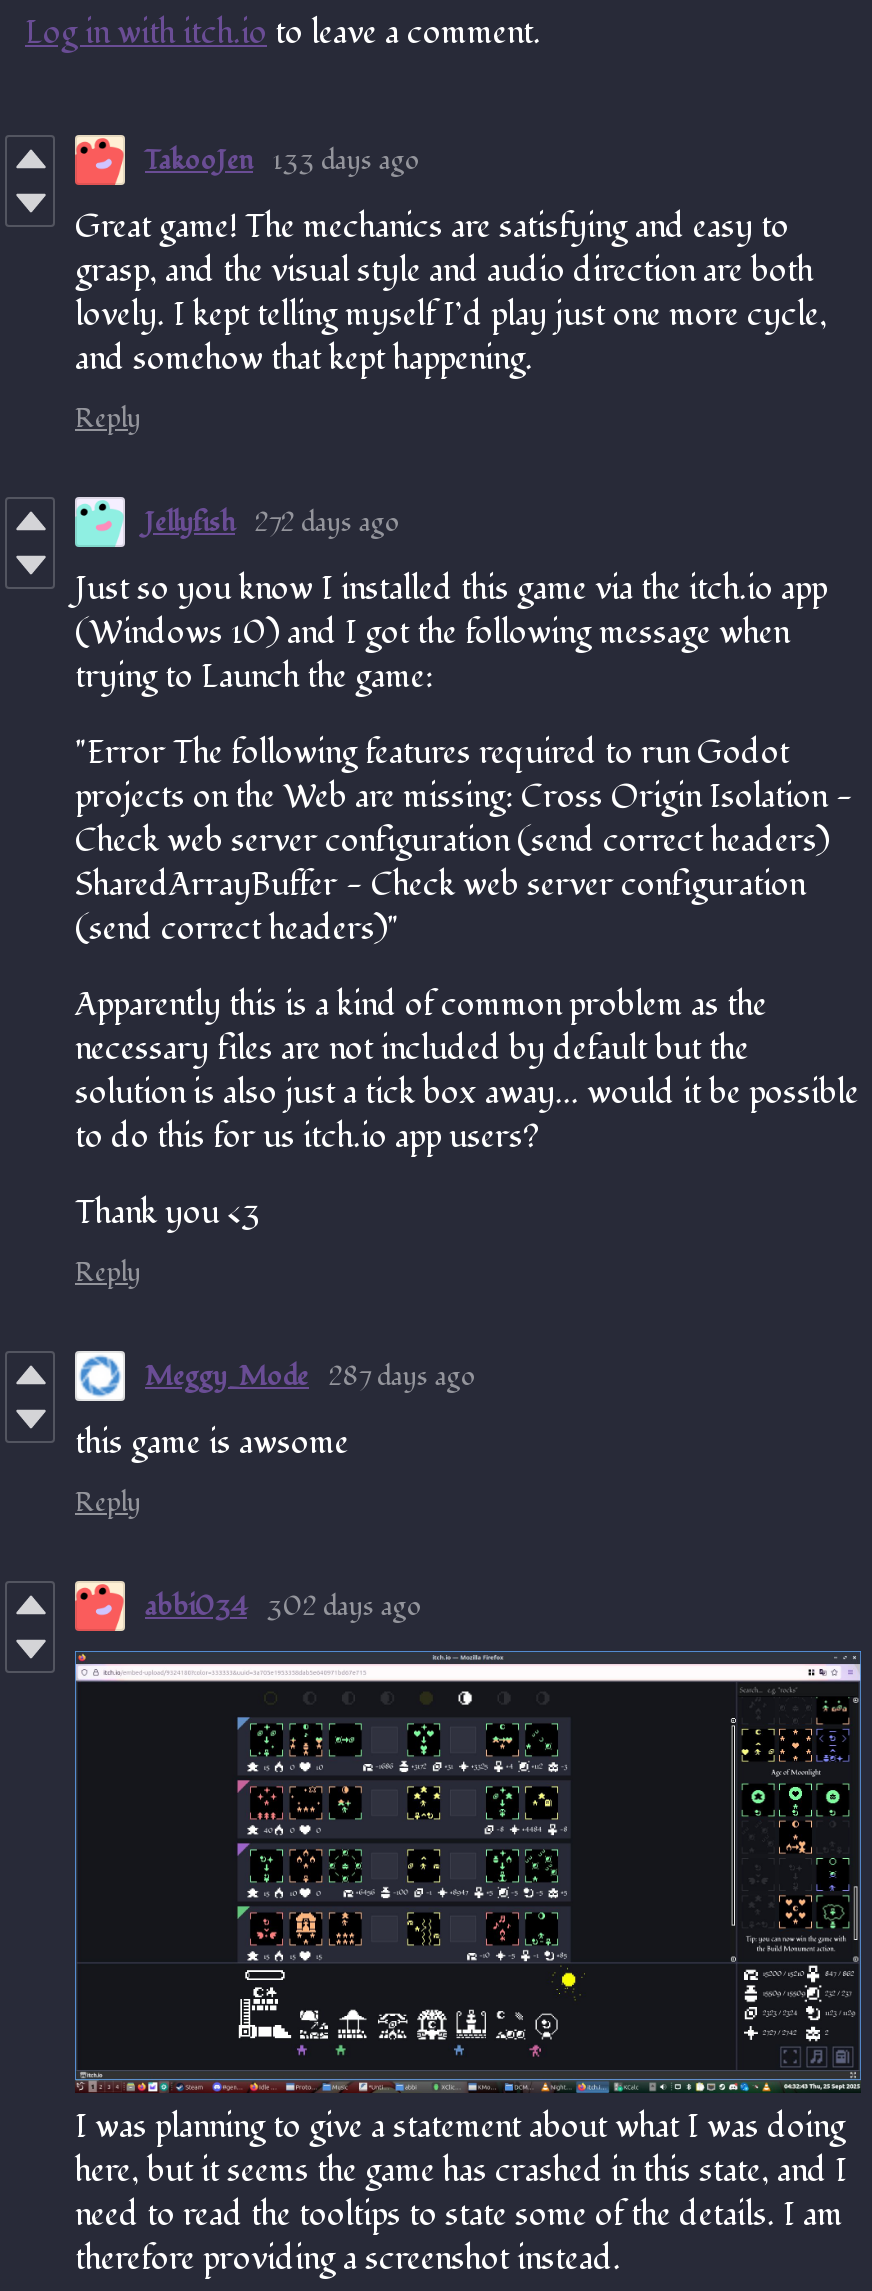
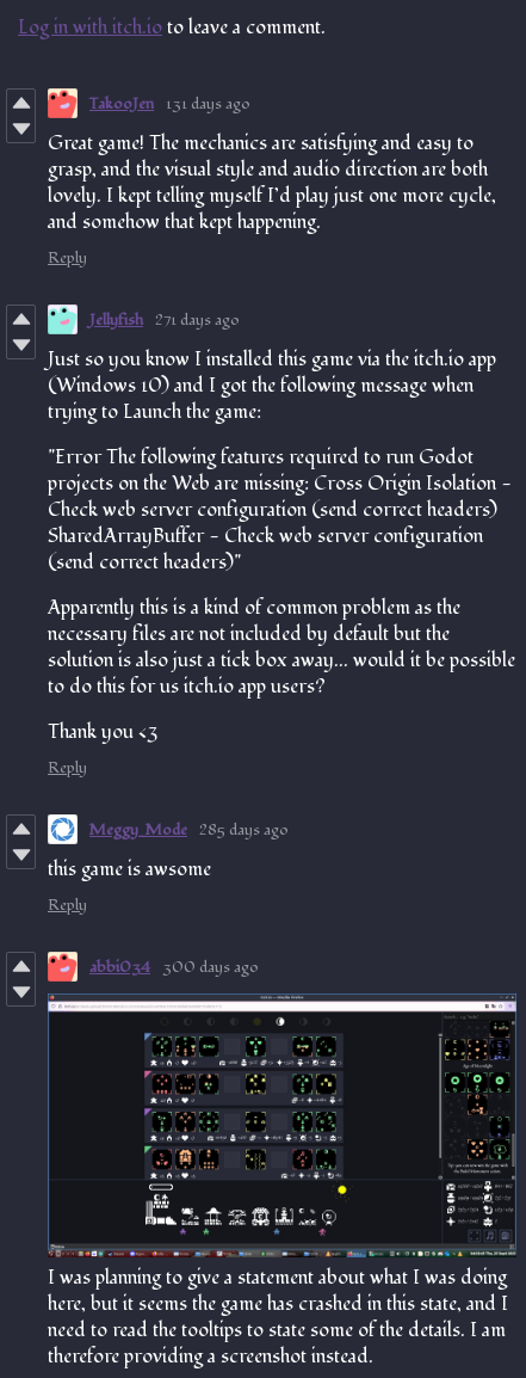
[145,143,421,179] TakooJen 133 days ago -> [89,93,250,114] TakooJen 131 days ago
[145,505,401,541] Jellyfish 272 days ago -> [89,309,240,331] Jellyfish 271 days ago
[145,1359,477,1395] Meggy_Mode 287 days ago -> [89,819,289,840] Meggy_Mode 285 days ago
[145,1589,423,1625] abbi034 302 days ago -> [89,956,259,978] abbi034 300 days ago

